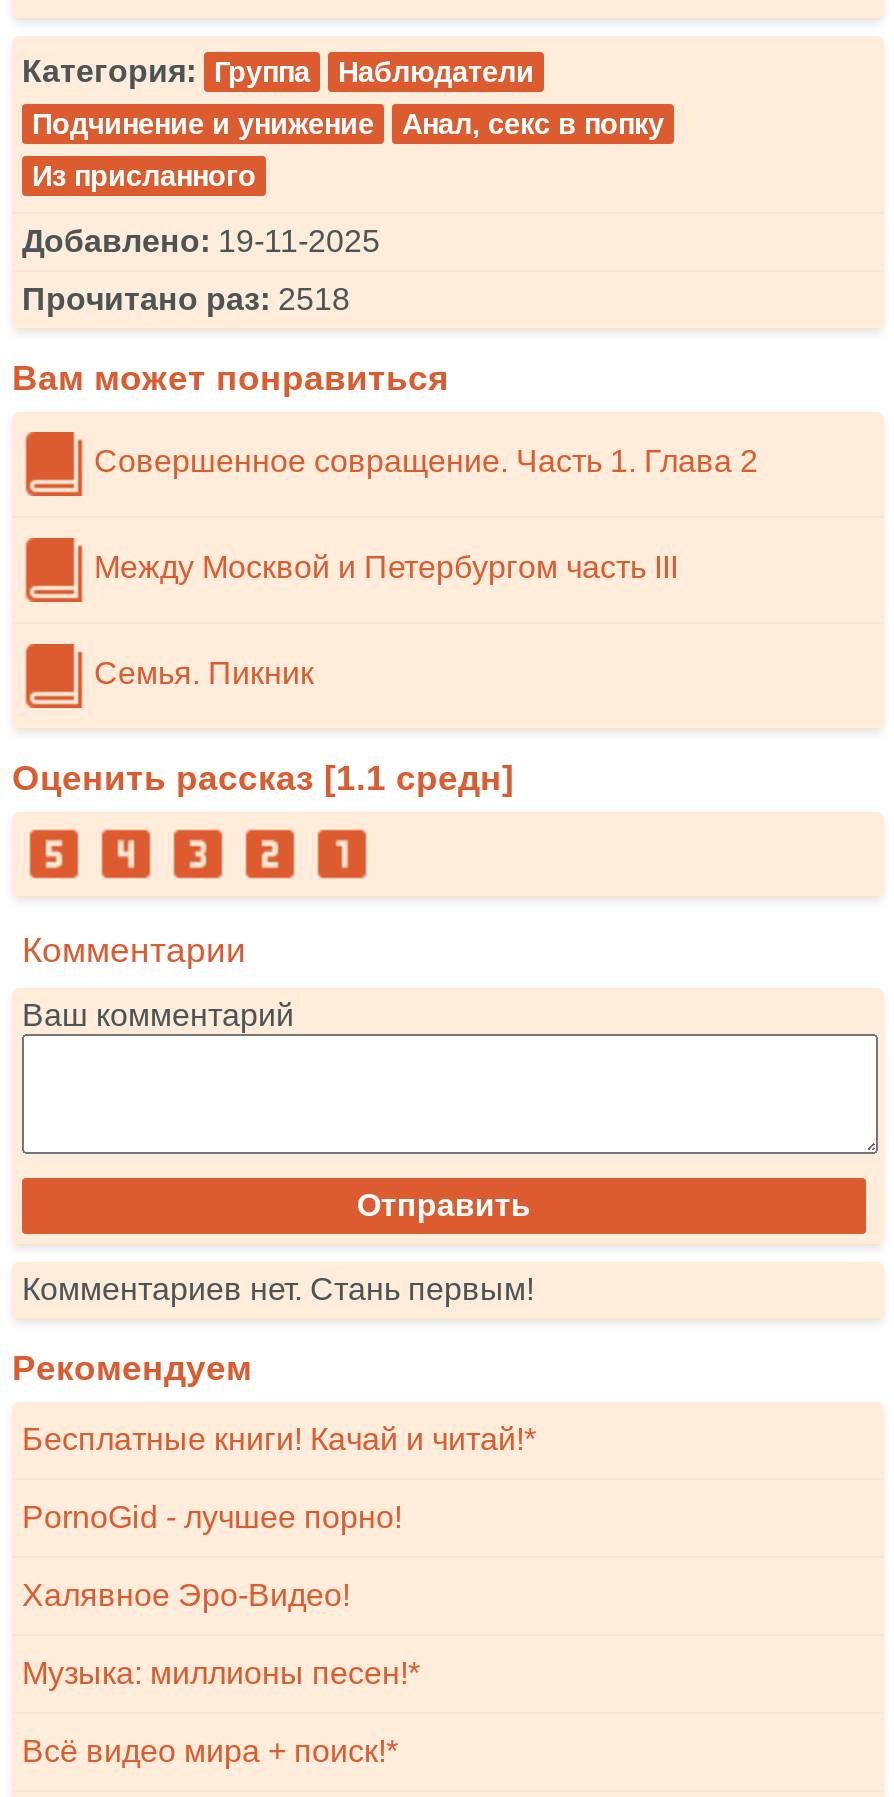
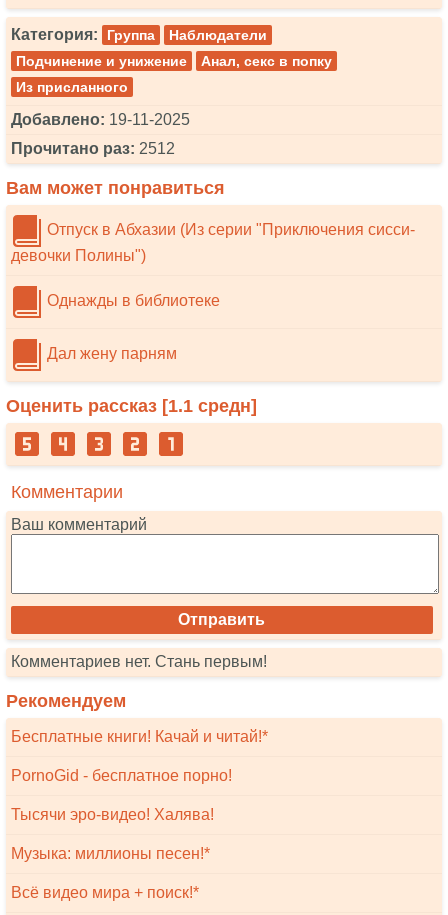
[22,282,350,316] Прочитано раз: 2518 -> [11,140,175,157] Прочитано раз: 2512
[86,444,758,690] Совершенное совращение. Часть 1. Глава 2 | Между Москвой и Петербургом часть III | Семья. Пикник -> [11,221,415,362] Отпуск в Абхазии (Из серии "Приключения сисси- | девочки Полины") | Однажды в библиотеке | Дал жену парням
[22,1500,402,1534] PornoGid - лучшее порно! -> [11,767,232,784] PornoGid - бесплатное порно!
[22,1578,350,1612] Халявное Эро-Видео! -> [11,806,214,823] Тысячи эро-видео! Халява!

